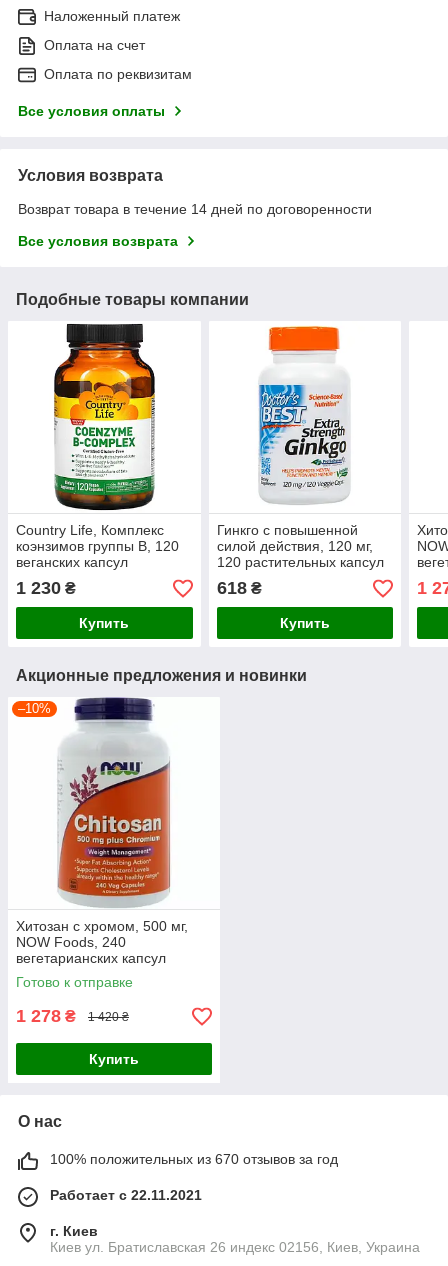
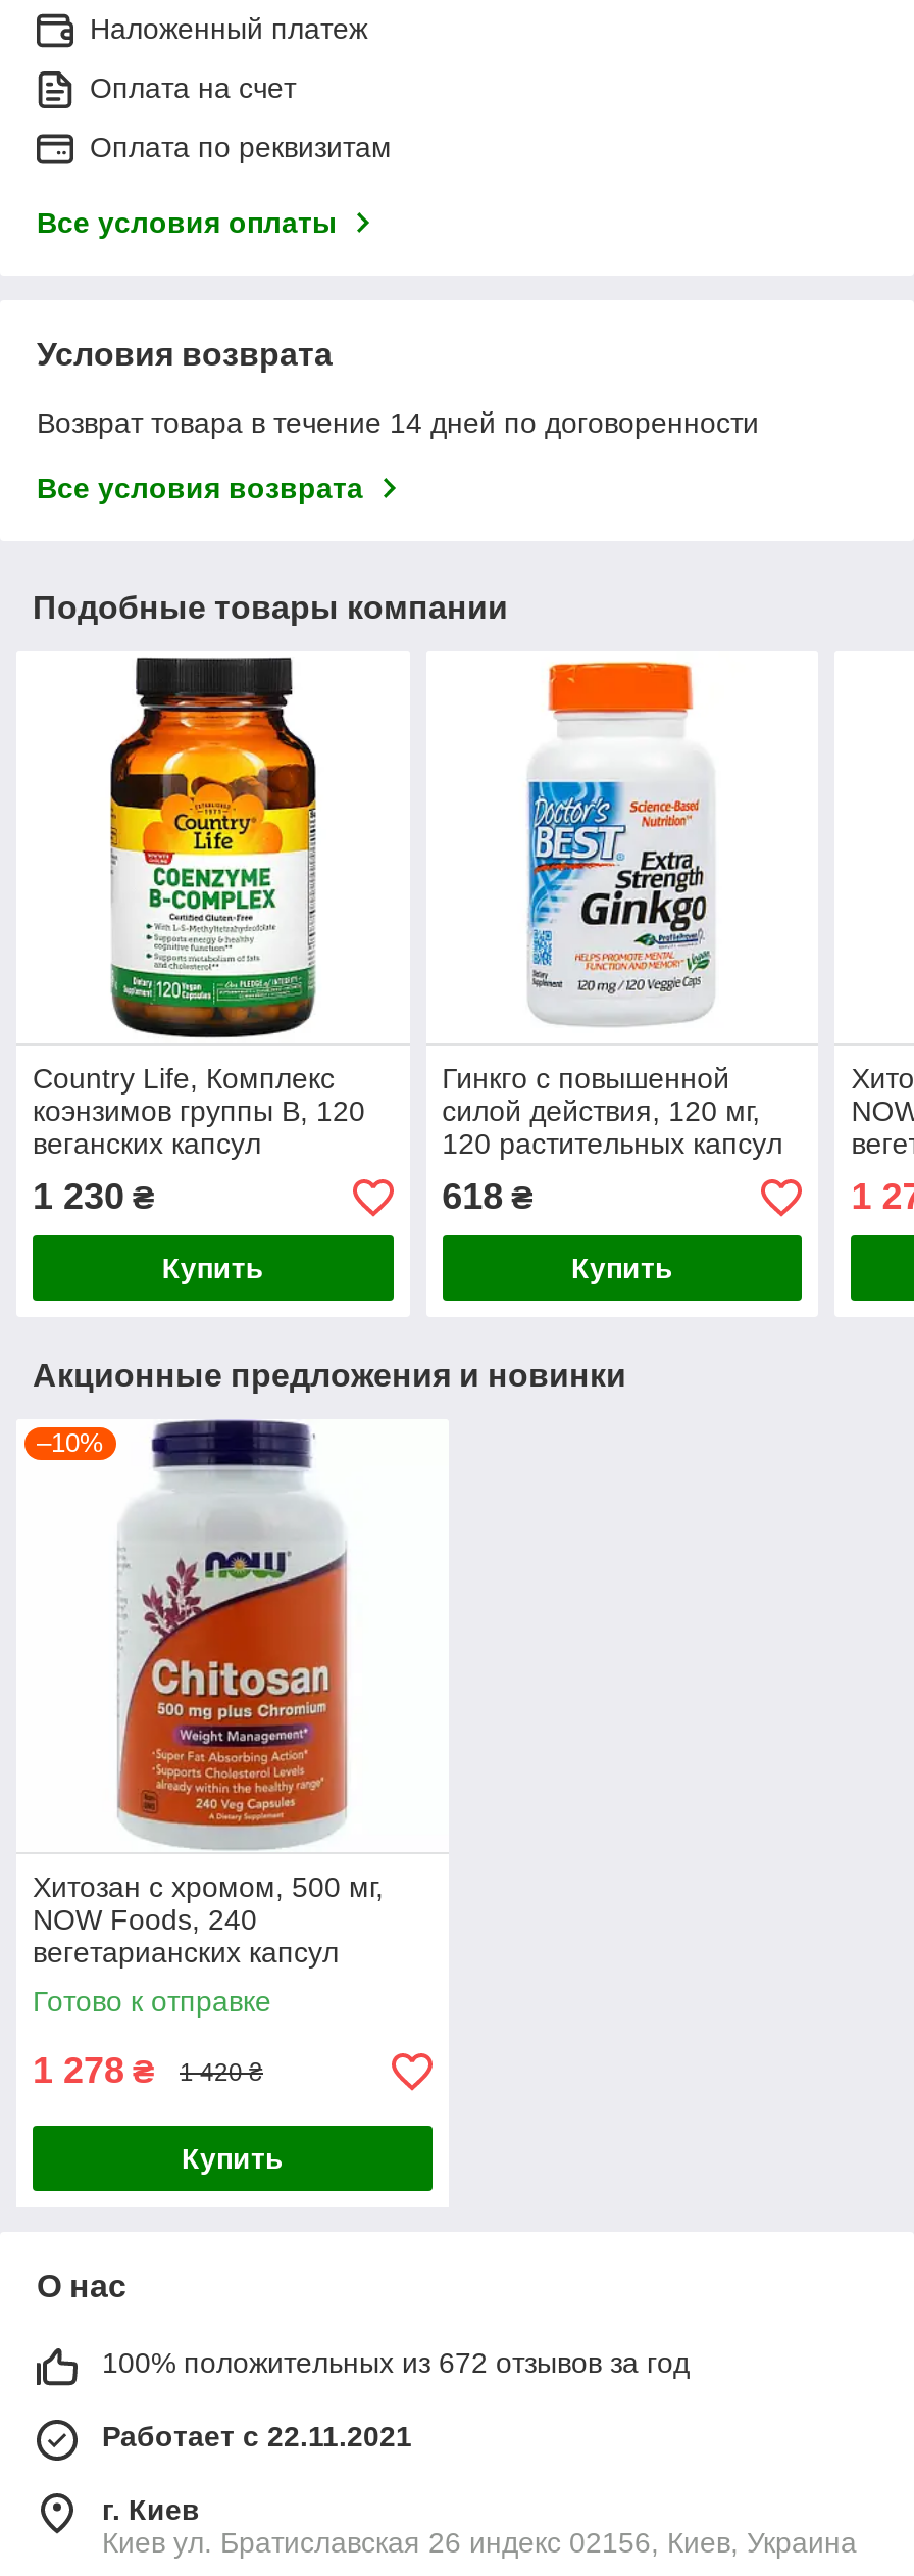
[50,1151,338,1167] 100% положительных из 670 отзывов за год -> [102,2347,690,2380] 100% положительных из 672 отзывов за год

